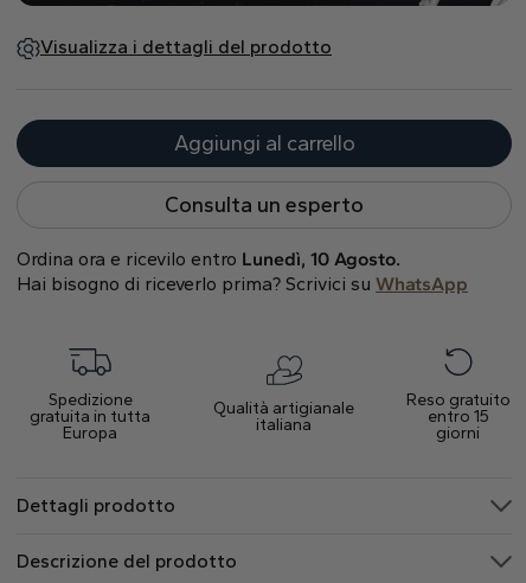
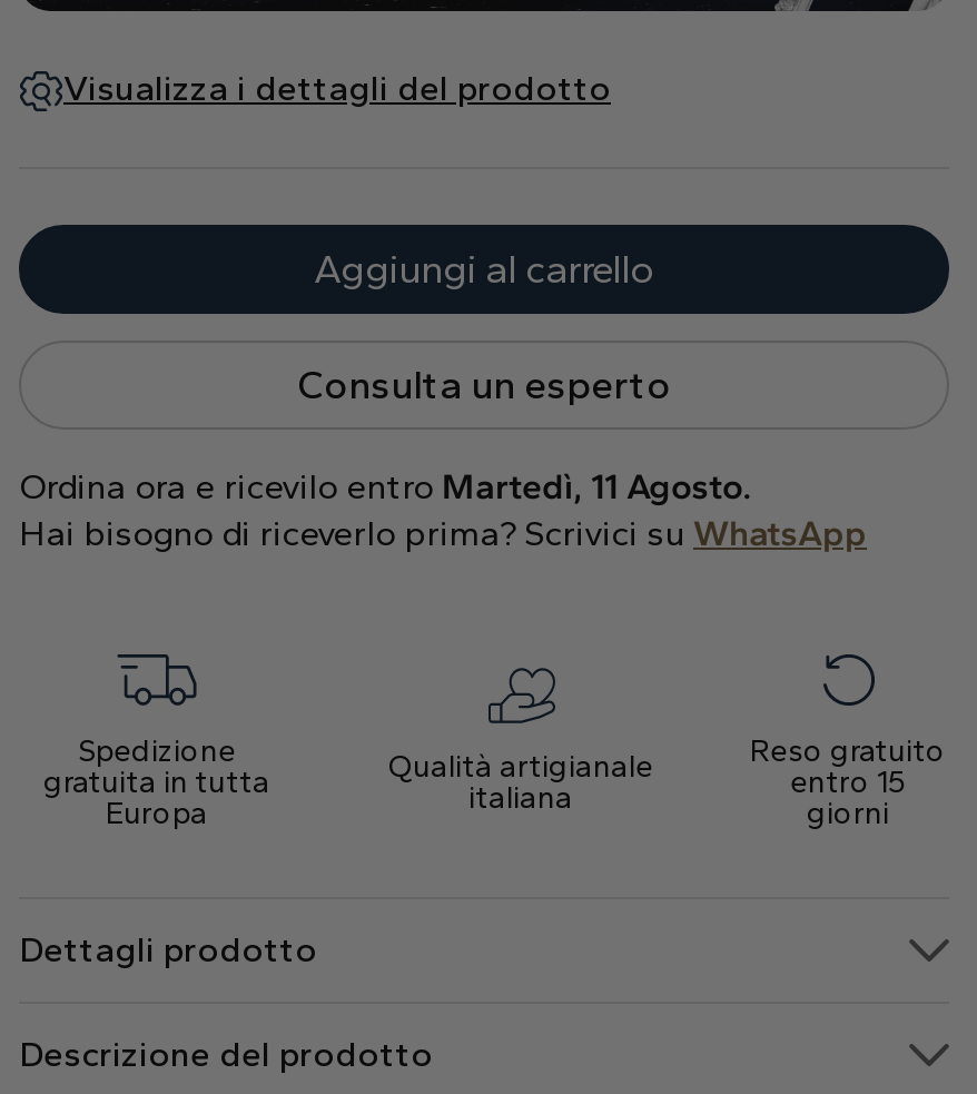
[17,247,400,270] Ordina ora e ricevilo entro Lunedì, 10 Agosto. -> [19,465,751,507] Ordina ora e ricevilo entro Martedì, 11 Agosto.

